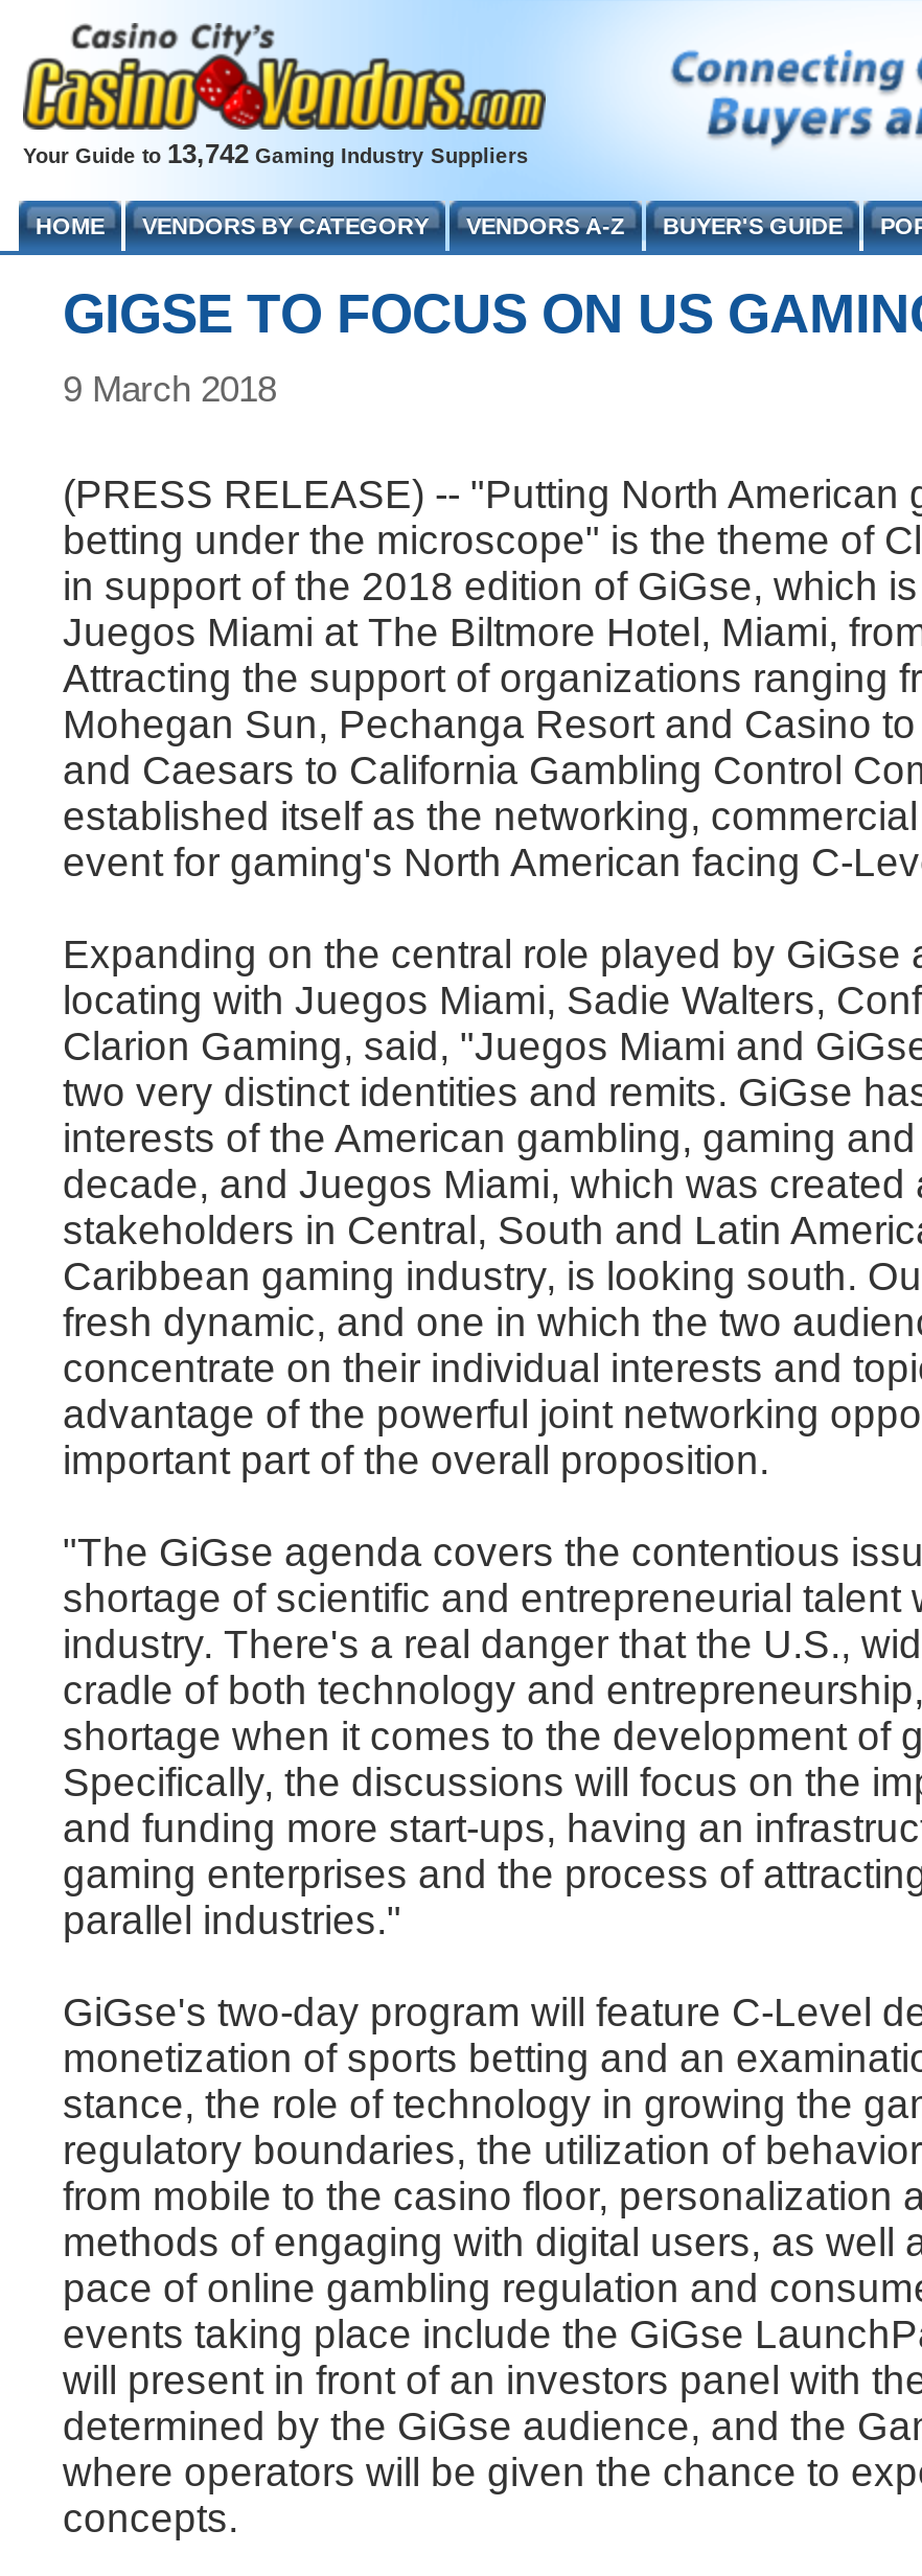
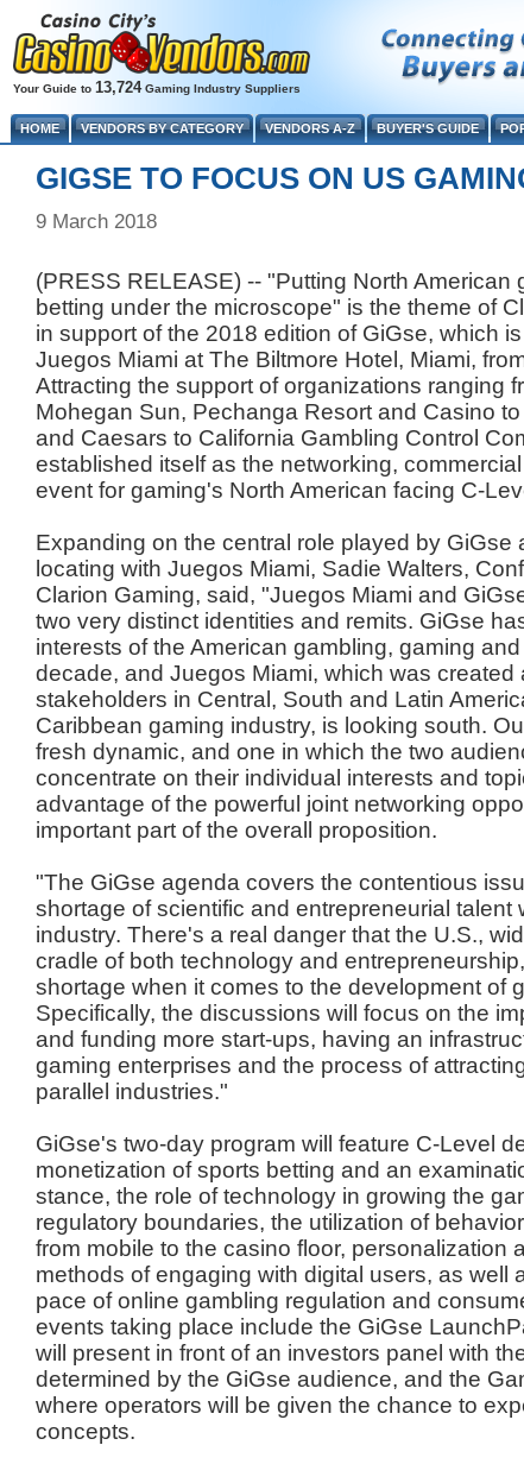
[23,138,529,169] Your Guide to 13,742 Gaming Industry Suppliers -> [13,78,301,96] Your Guide to 13,724 Gaming Industry Suppliers

